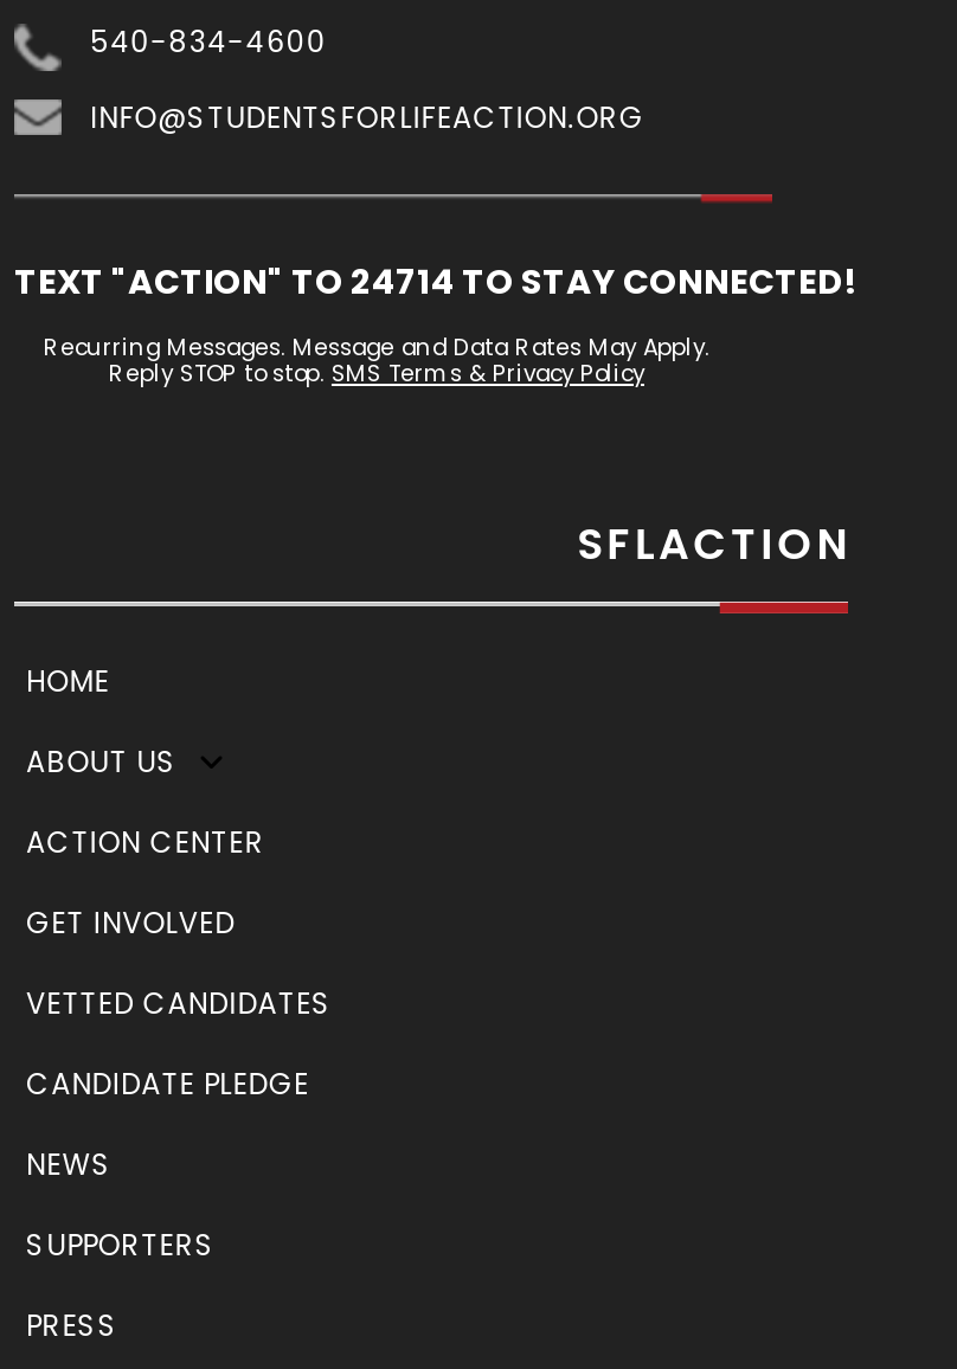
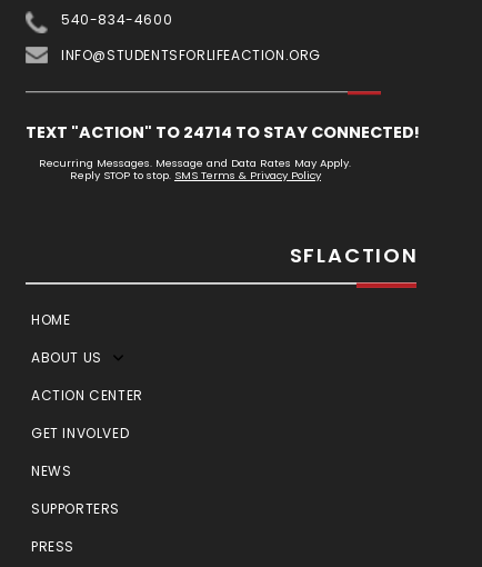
[26,984,332,1105] VETTED CANDIDATES | CANDIDATE PLEDGE -> none

